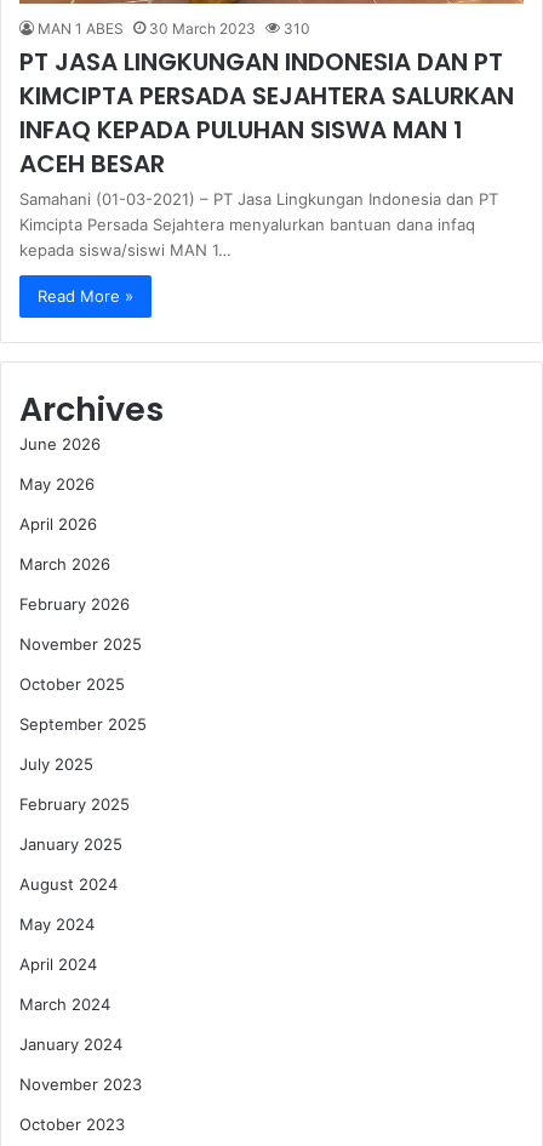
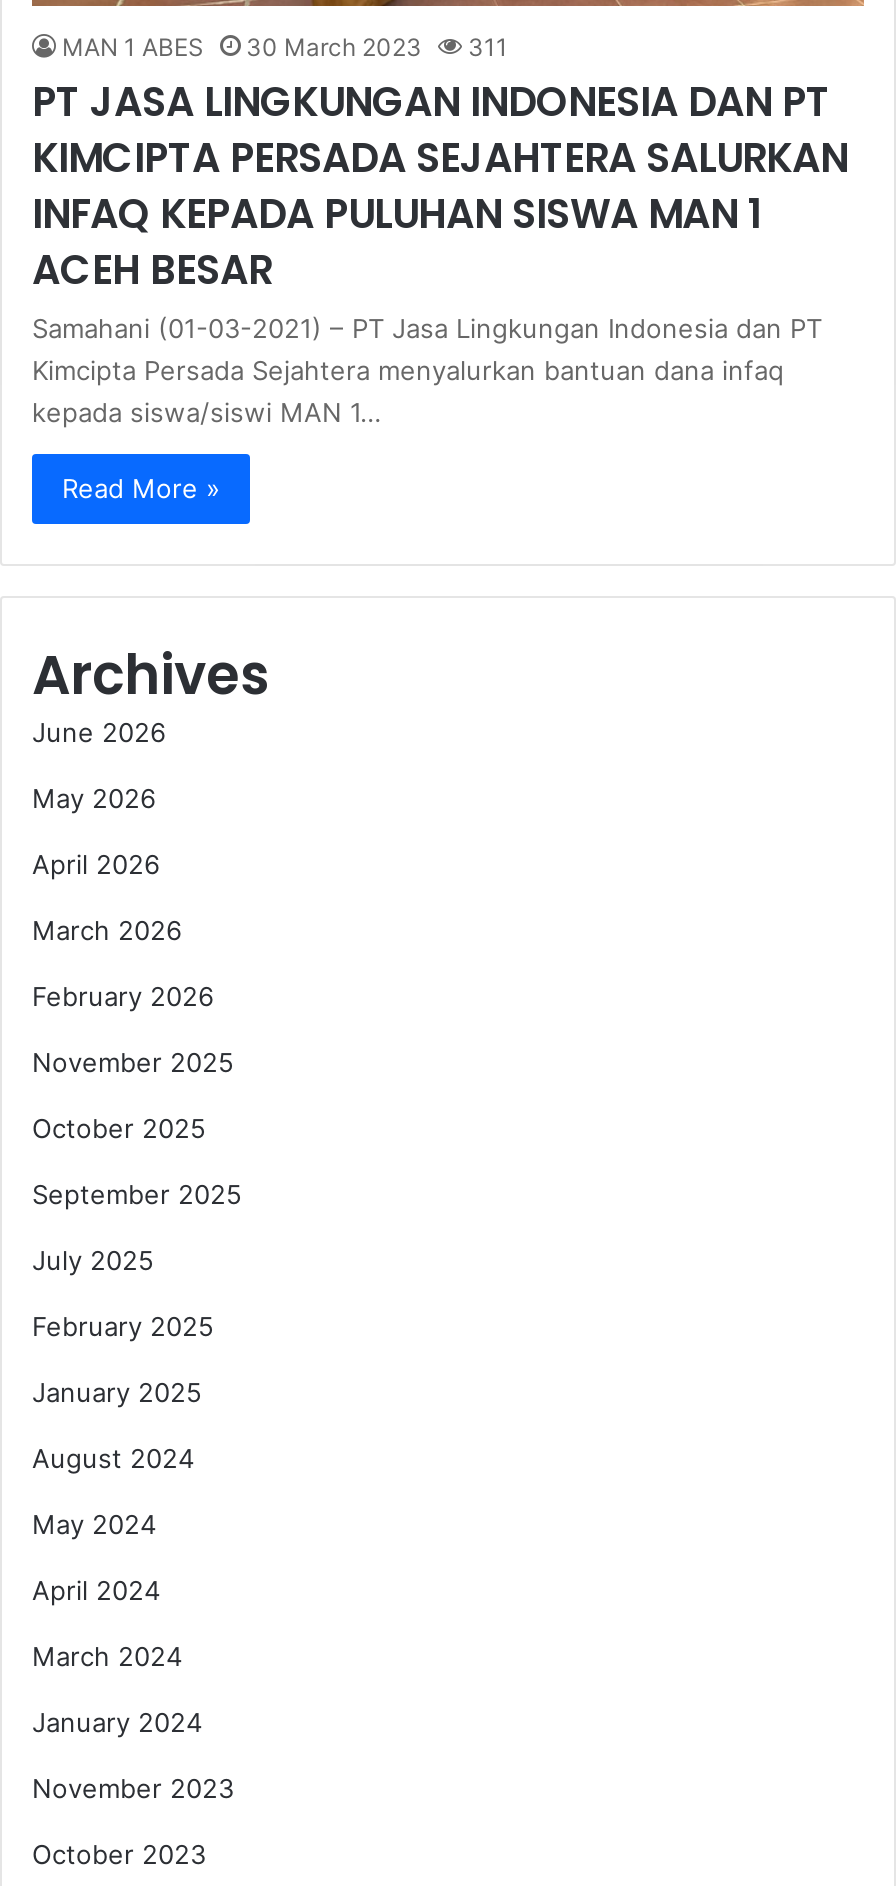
[38,19,310,37] MAN 1 ABES 30 March 2023 310 -> [62,31,508,61] MAN 1 ABES 30 March 2023 311

